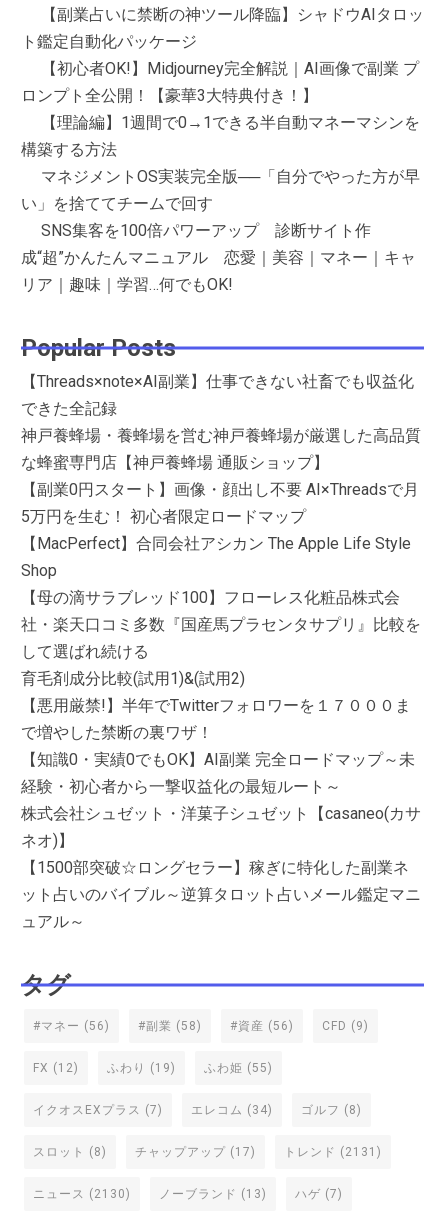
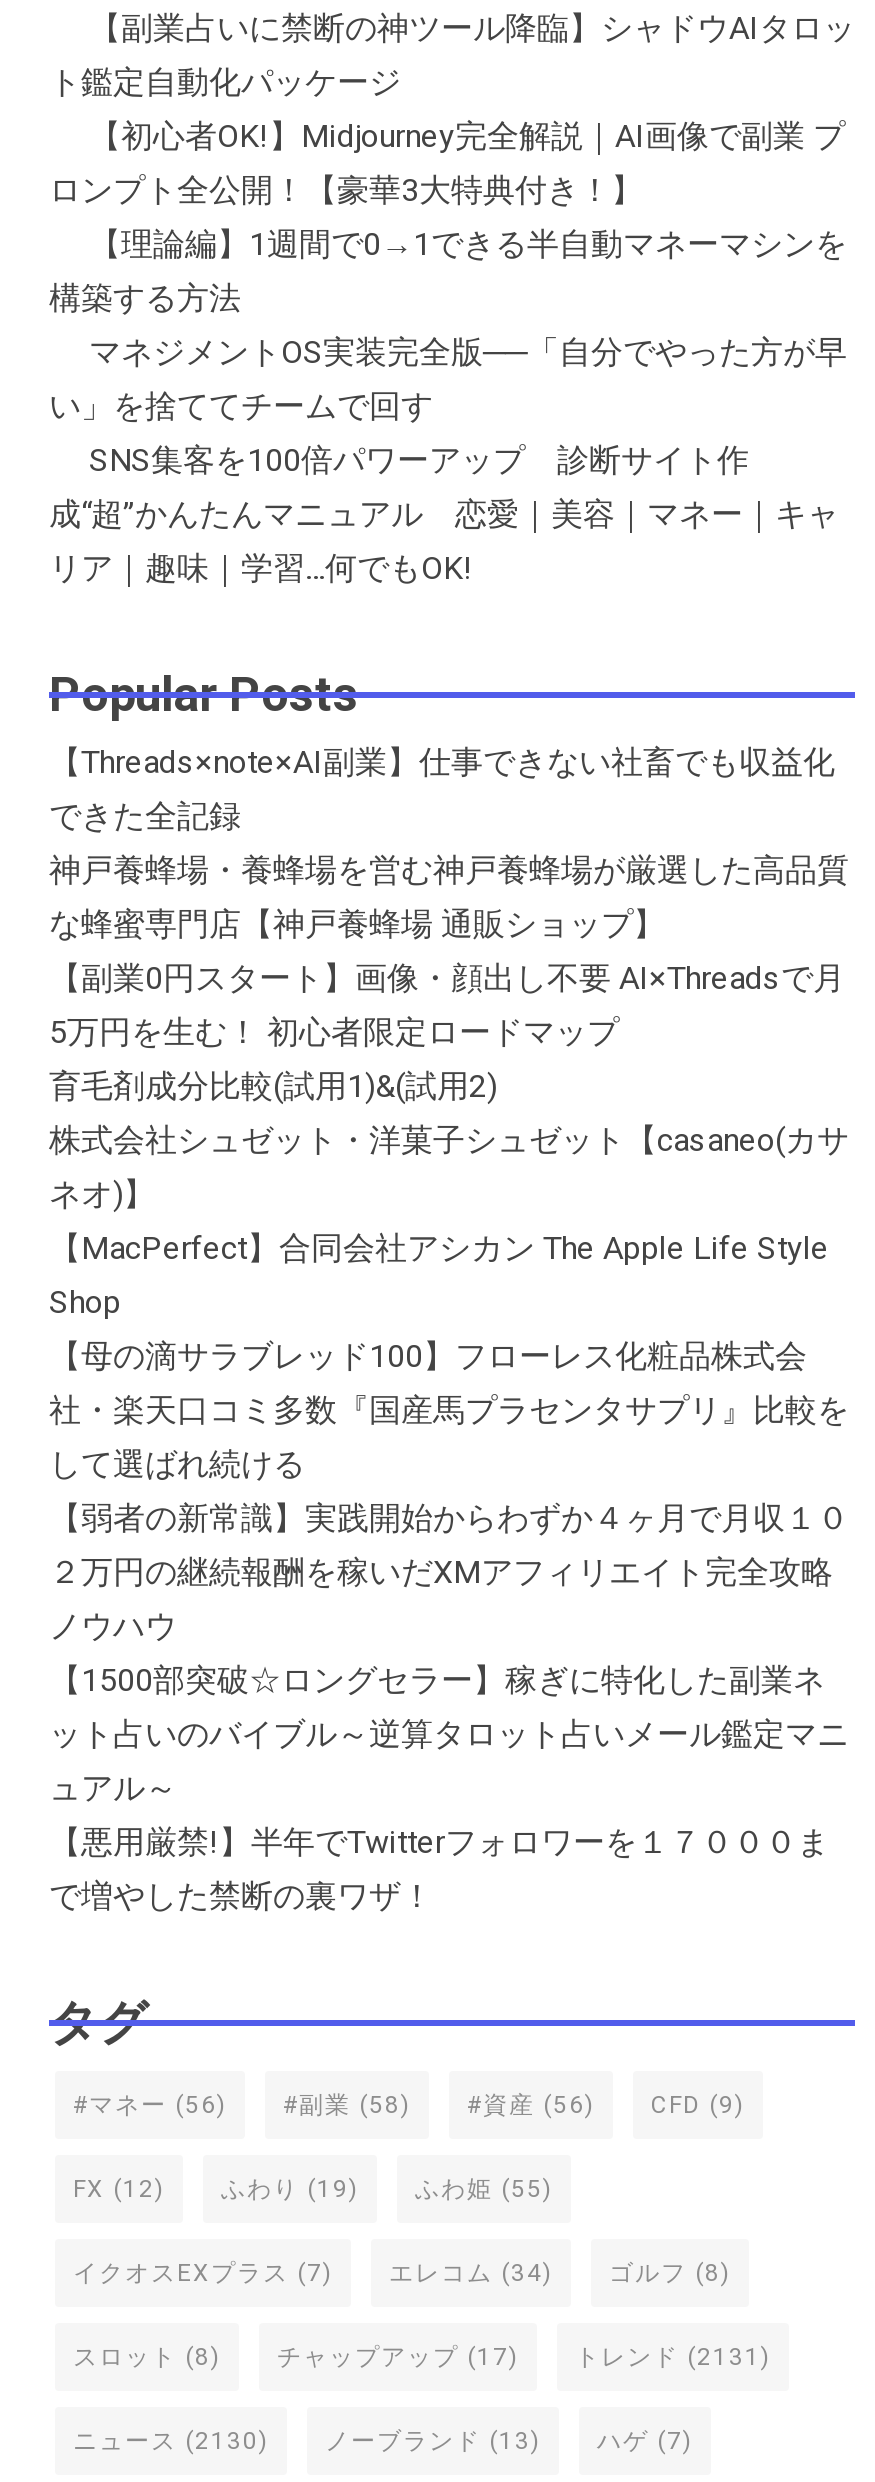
moved [21,534,421,661] -> [49,1229,849,1483]: 【MacPerfect】合同会社アシカン The Apple Life Style | Shop | 【母の滴サラブレッド100】フローレス化粧品株式会 | 社・楽天口コミ多数『国産馬プラセンタサプリ』比較を | して選ばれ続ける
moved [21,669,245,688] -> [49,1067,497,1105]: 育毛剤成分比較(試用1)&(試用2)
moved [21,696,411,742] -> [49,1823,829,1915]: 【悪用厳禁!】半年でTwitterフォロワーを１７０００ま | で増やした禁断の裏ワザ！
[21,750,415,796] 【知識0・実績0でもOK】AI副業 完全ロードマップ～未 | 経験・初心者から一撃収益化の最短ルート～ -> [49,1499,849,1645] 【弱者の新常識】実践開始からわずか４ヶ月で月収１０ | ２万円の継続報酬を稼いだXMアフィリエイト完全攻略 | ノウハウ
moved [21,804,421,850] -> [49,1121,849,1213]: 株式会社シュゼット・洋菓子シュゼット【casaneo(カサ | ネオ)】
moved [21,885,421,931] -> [49,1715,849,1807]: ット占いのバイブル～逆算タロット占いメール鑑定マニ | ュアル～

